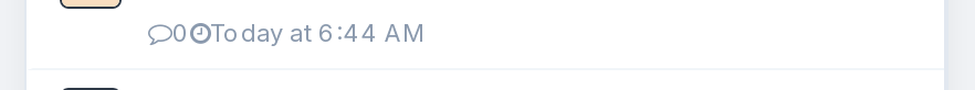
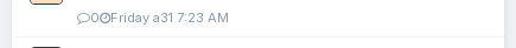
[172,18,424,48] 0 Today at 6:44 AM -> [90,9,229,26] 0 Friday a31 7:23 AM

